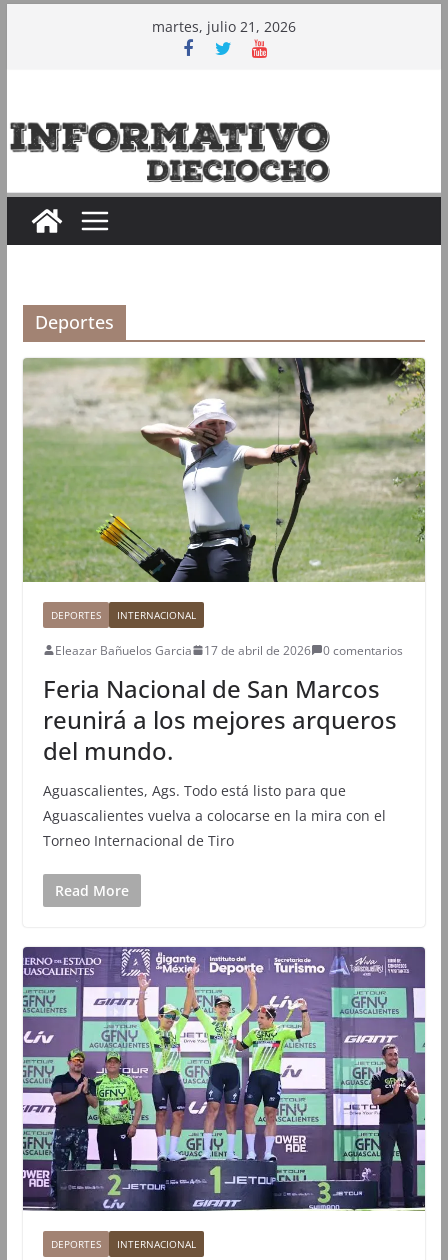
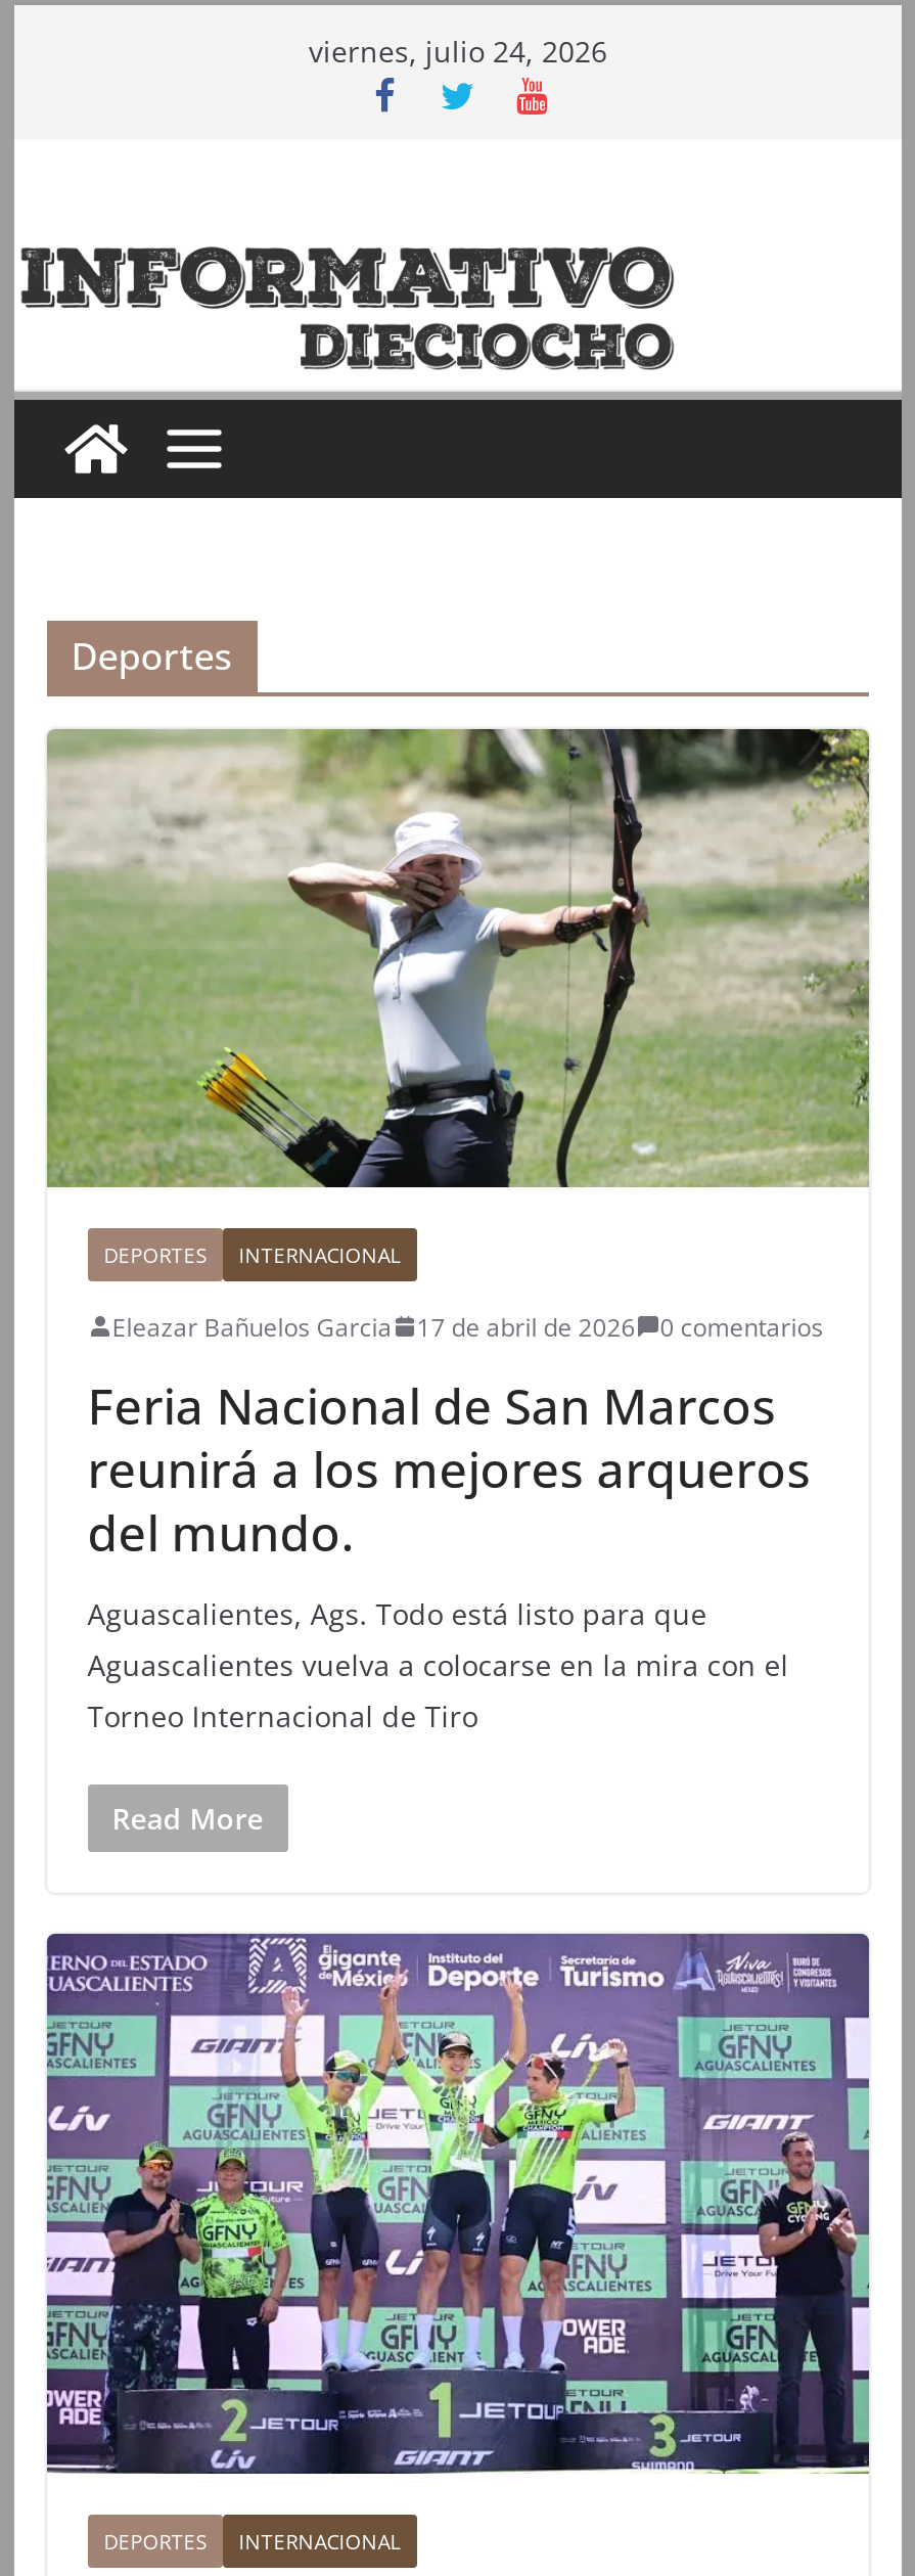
[152,17,296,36] martes, julio 21, 2026 -> [309,32,607,71] viernes, julio 24, 2026

